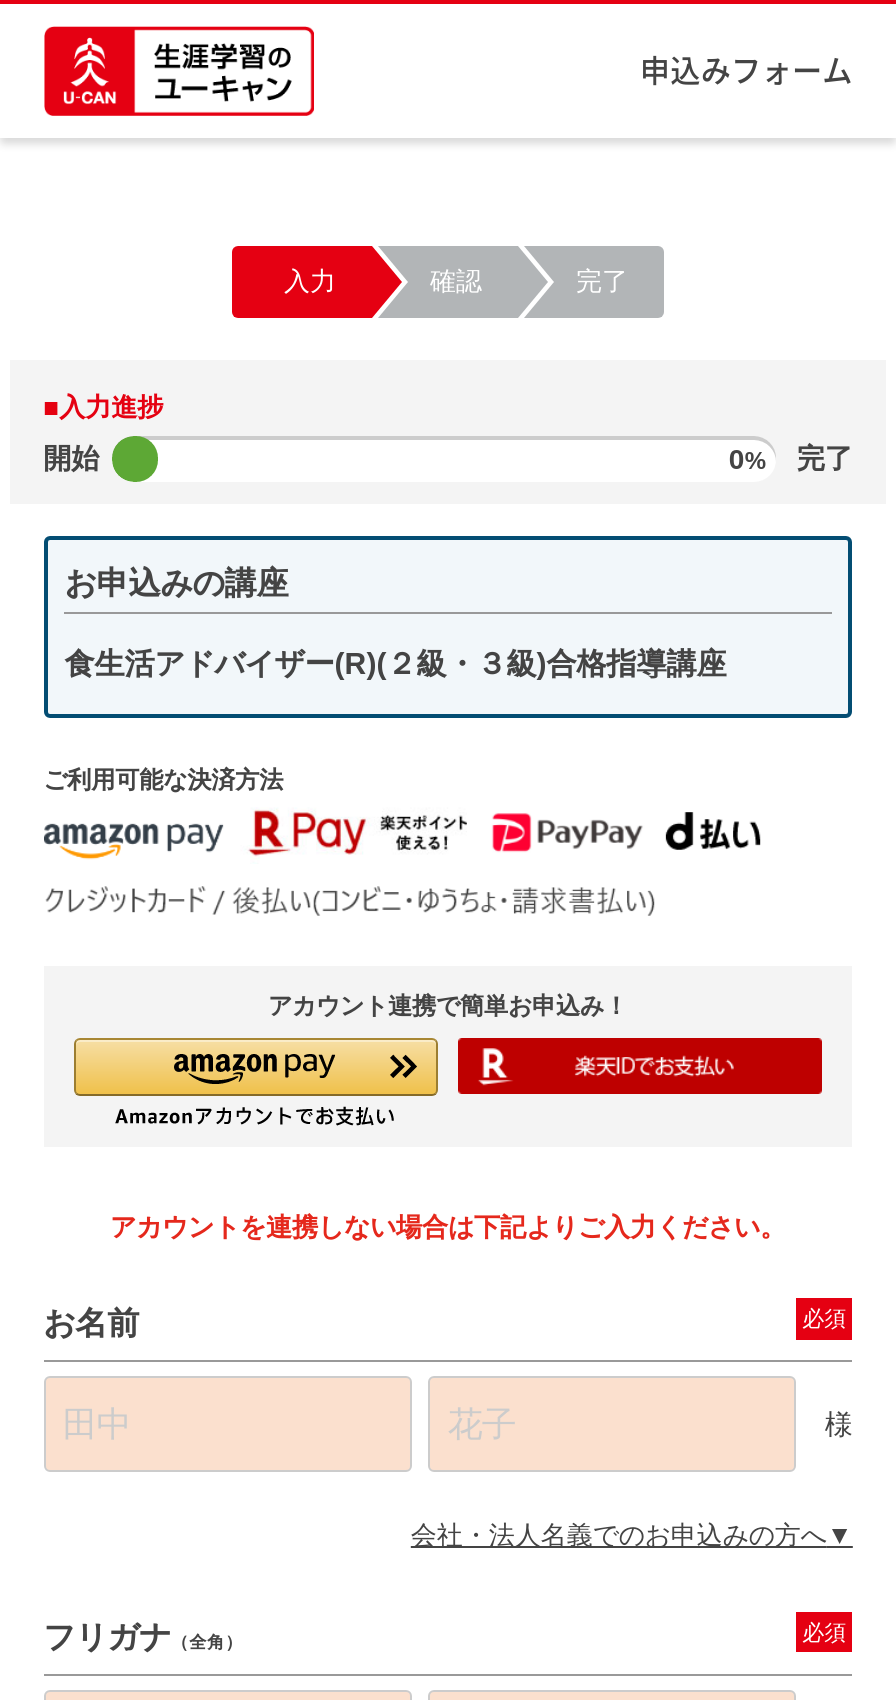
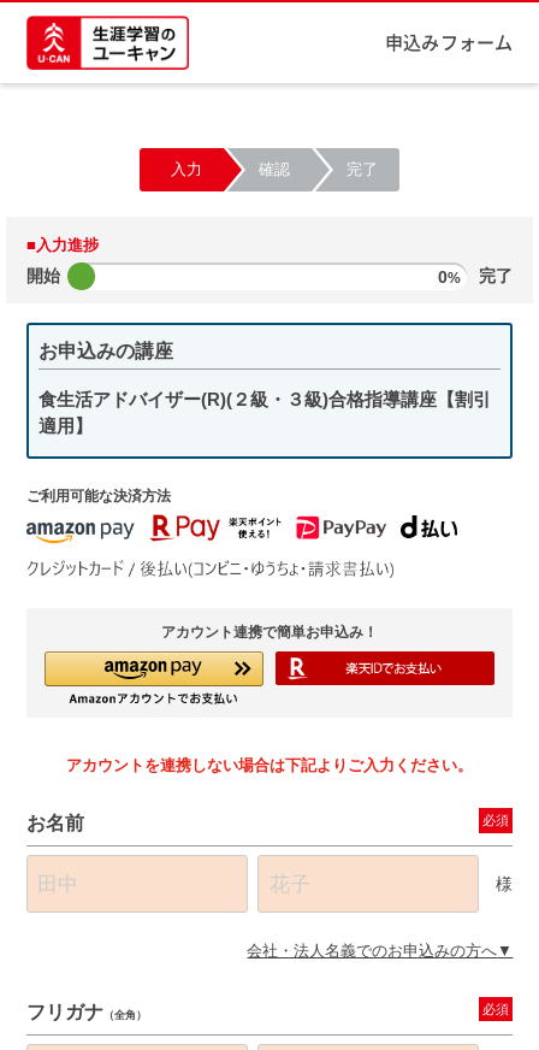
[64,646,726,680] 食生活アドバイザー(R)(２級・３級)合格指導講座 -> [39,389,491,436] 食生活アドバイザー(R)(２級・３級)合格指導講座【割引 | 適用】

